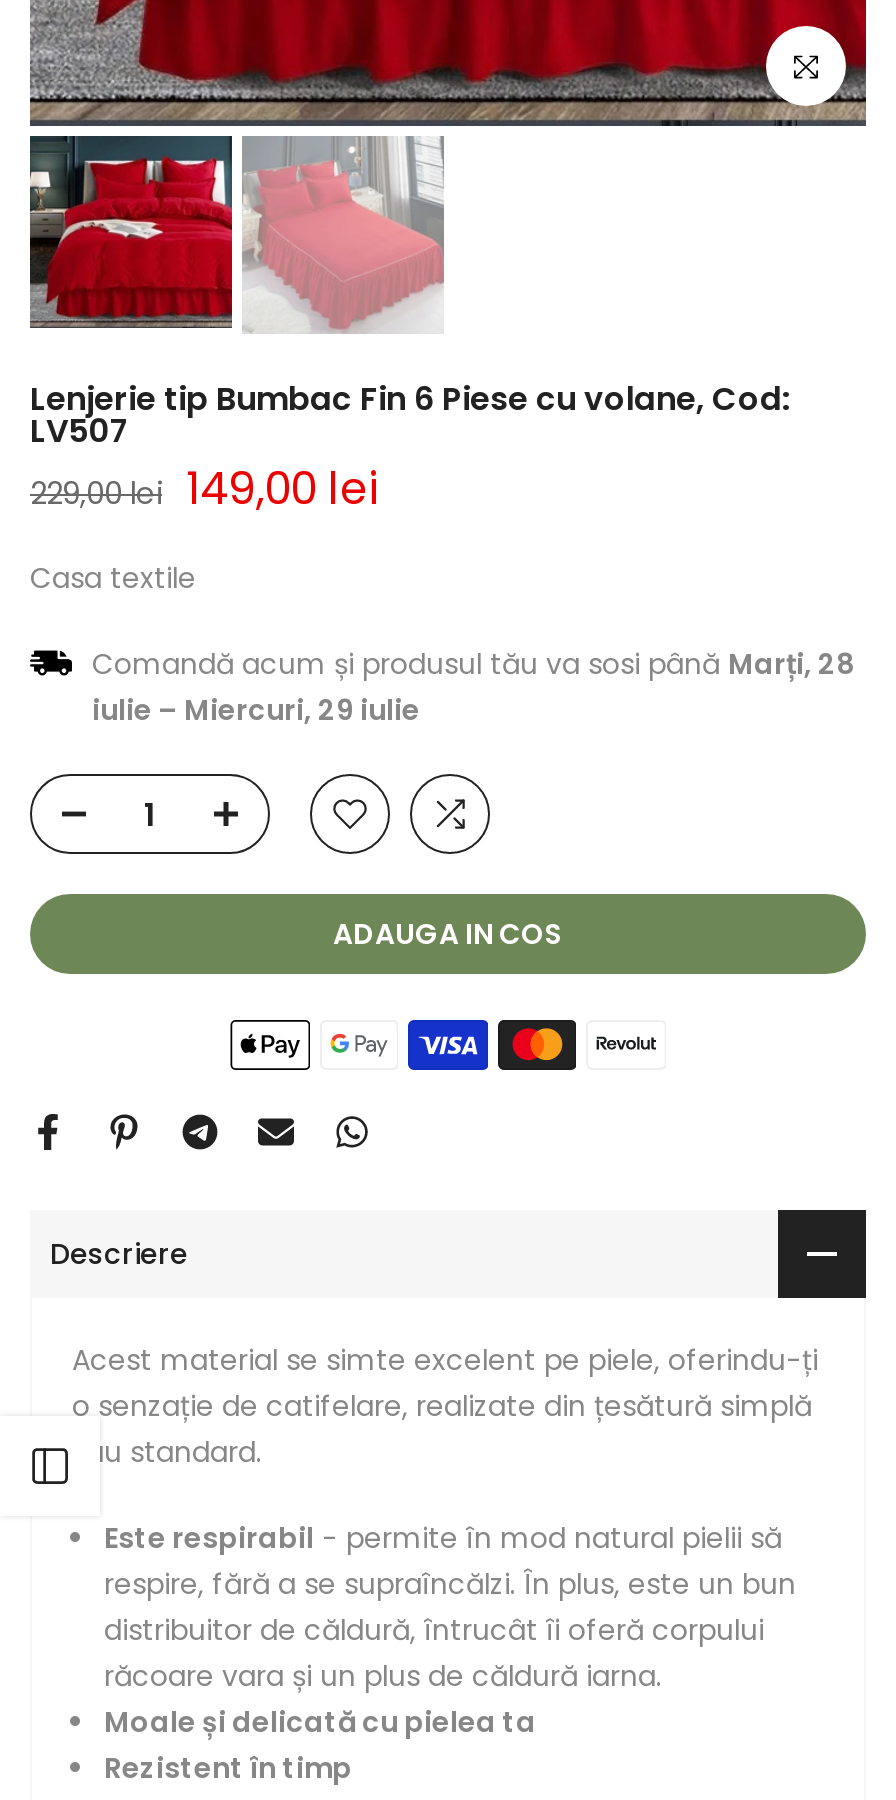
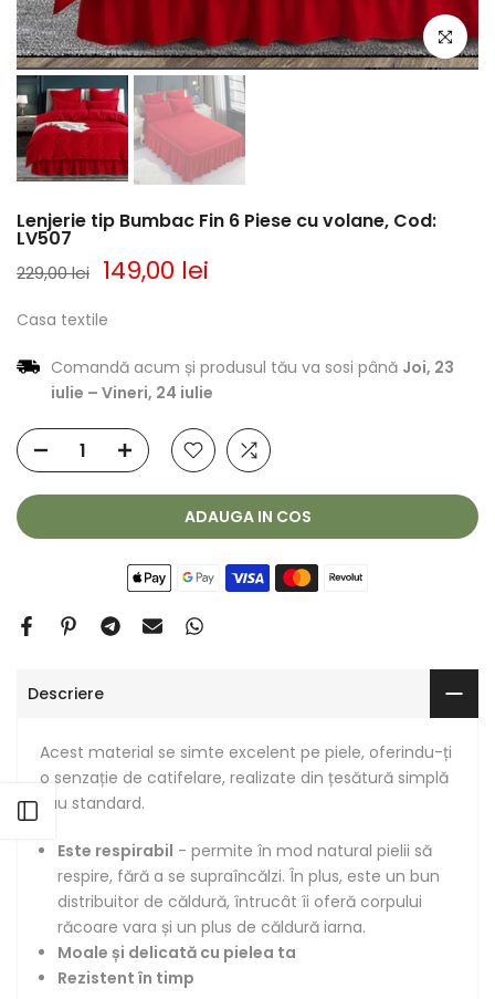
[92,644,854,684] Comandă acum și produsul tău va sosi până Marți, 28 -> [51,356,454,379] Comandă acum și produsul tău va sosi până Joi, 23
[92,690,420,730] iulie – Miercuri, 29 iulie -> [51,382,213,404] iulie – Vineri, 24 iulie

